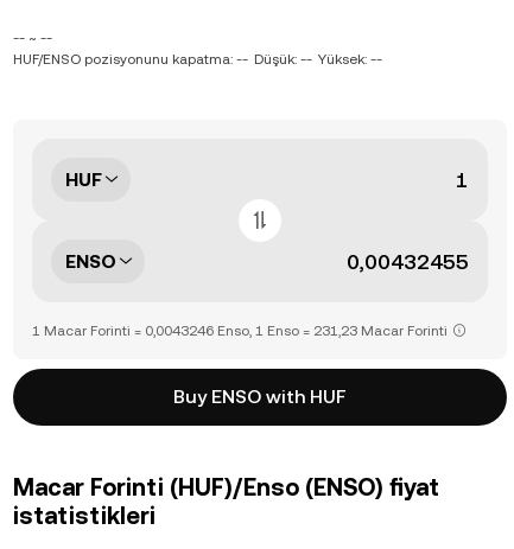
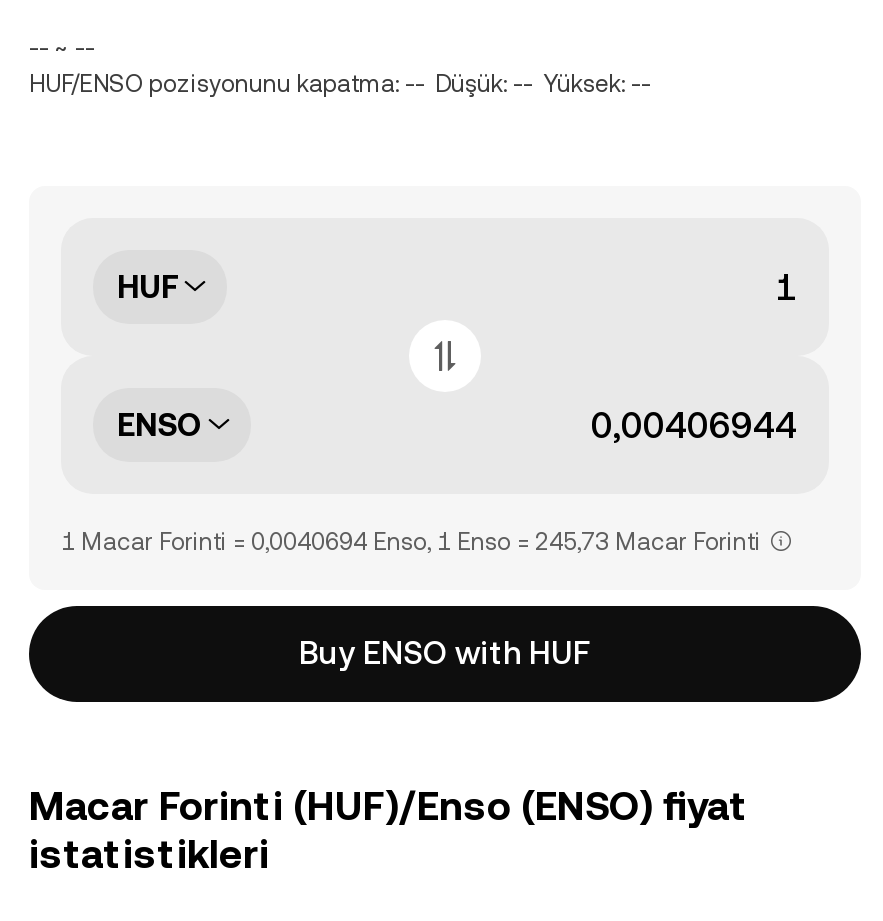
[32,323,448,339] 1 Macar Forinti = 0,0043246 Enso, 1 Enso = 231,23 Macar Forinti -> [61,528,761,556] 1 Macar Forinti = 0,0040694 Enso, 1 Enso = 245,73 Macar Forinti

